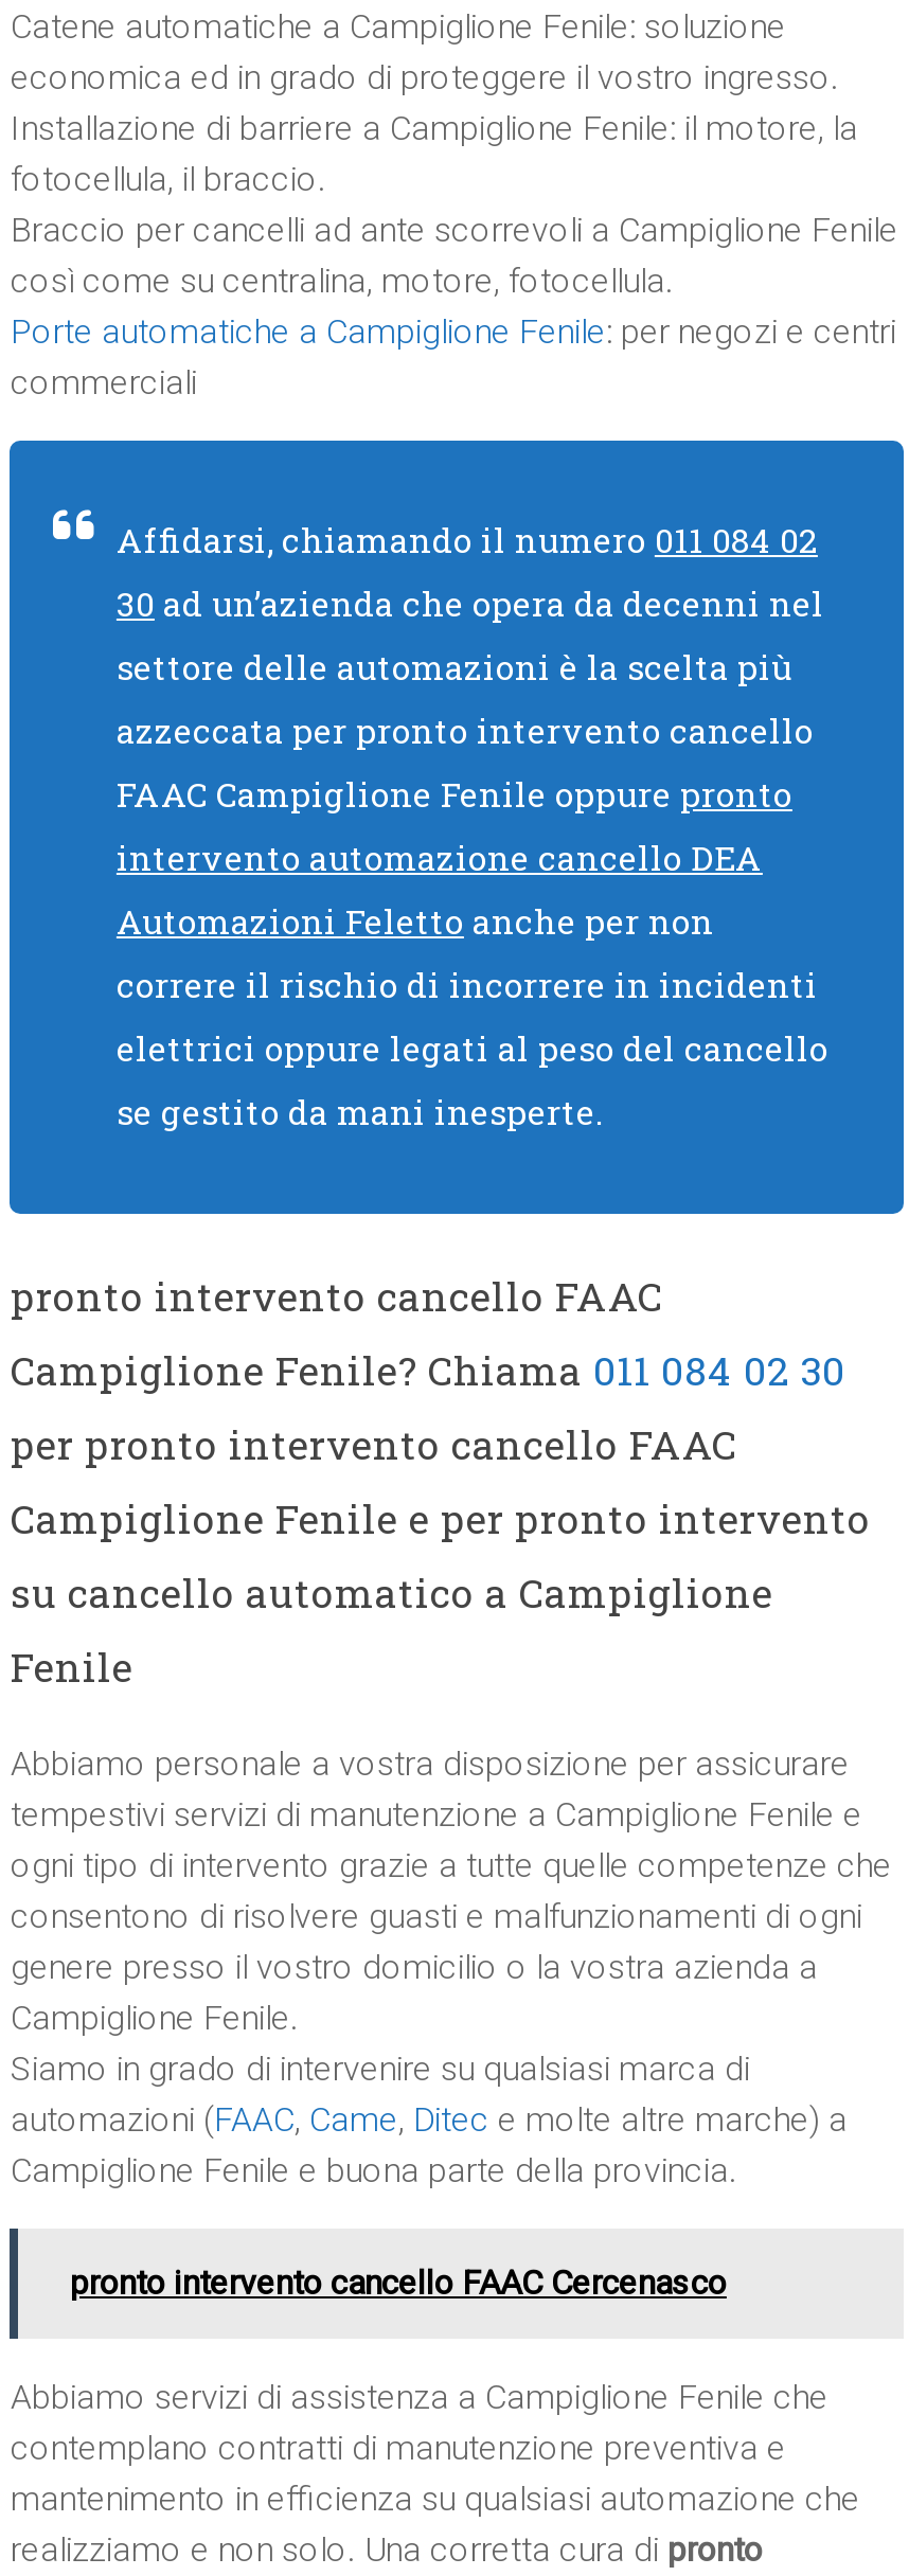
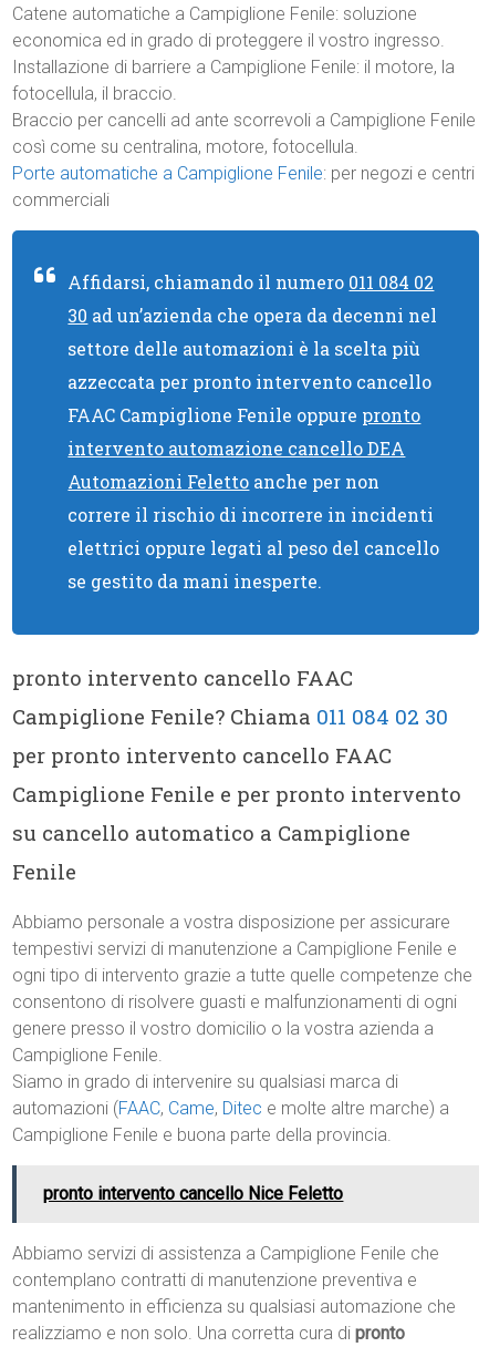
[70,2262,727,2303] pronto intervento cancello FAAC Cercenasco -> [44,1183,343,1204] pronto intervento cancello Nice Feletto

